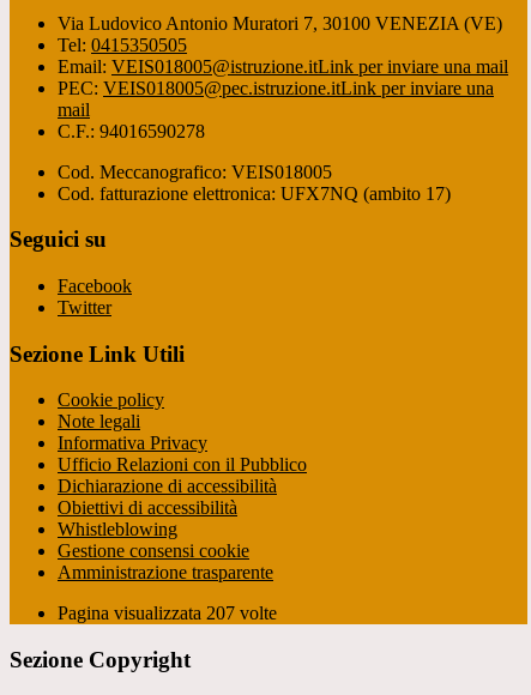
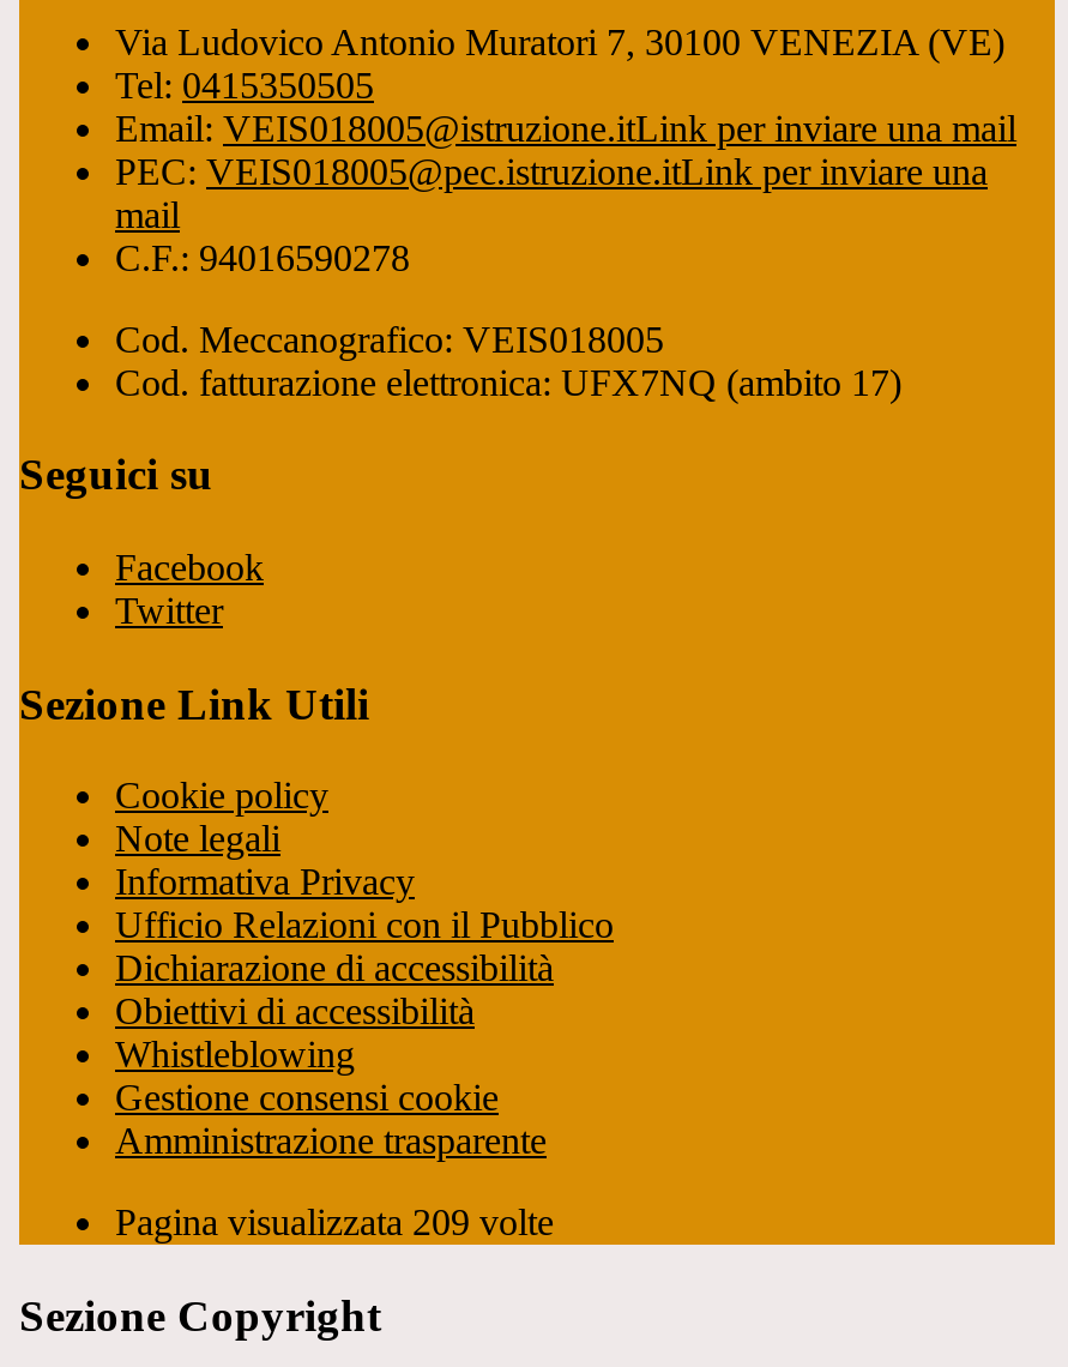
[58,603,277,624] Pagina visualizzata 207 volte -> [115,1202,554,1243] Pagina visualizzata 209 volte

